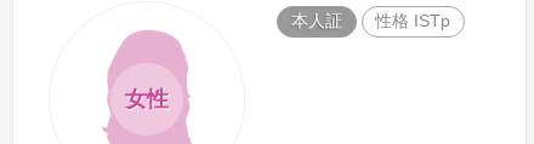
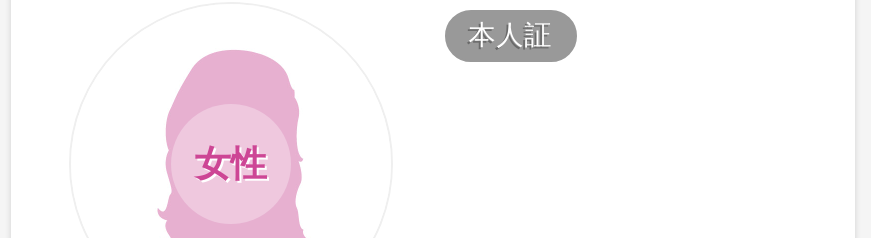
[375,12,451,30] 性格 ISTp -> none

